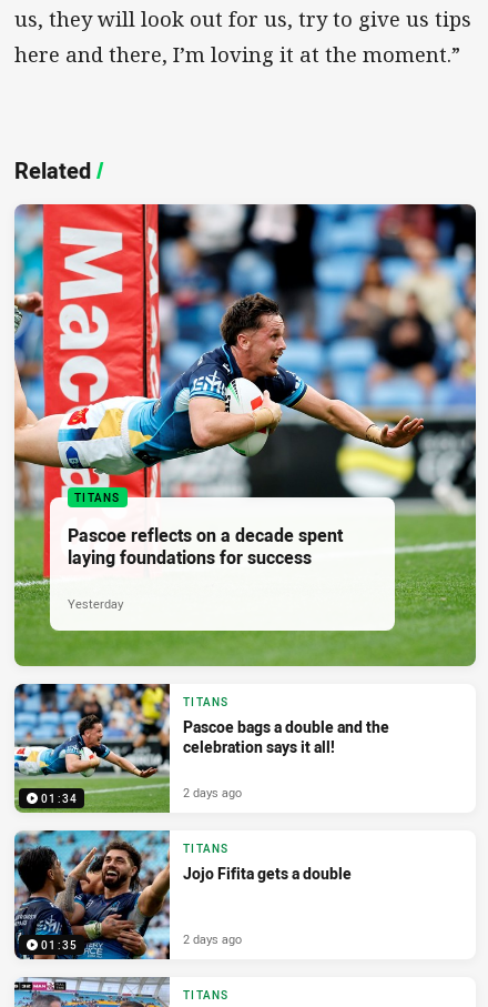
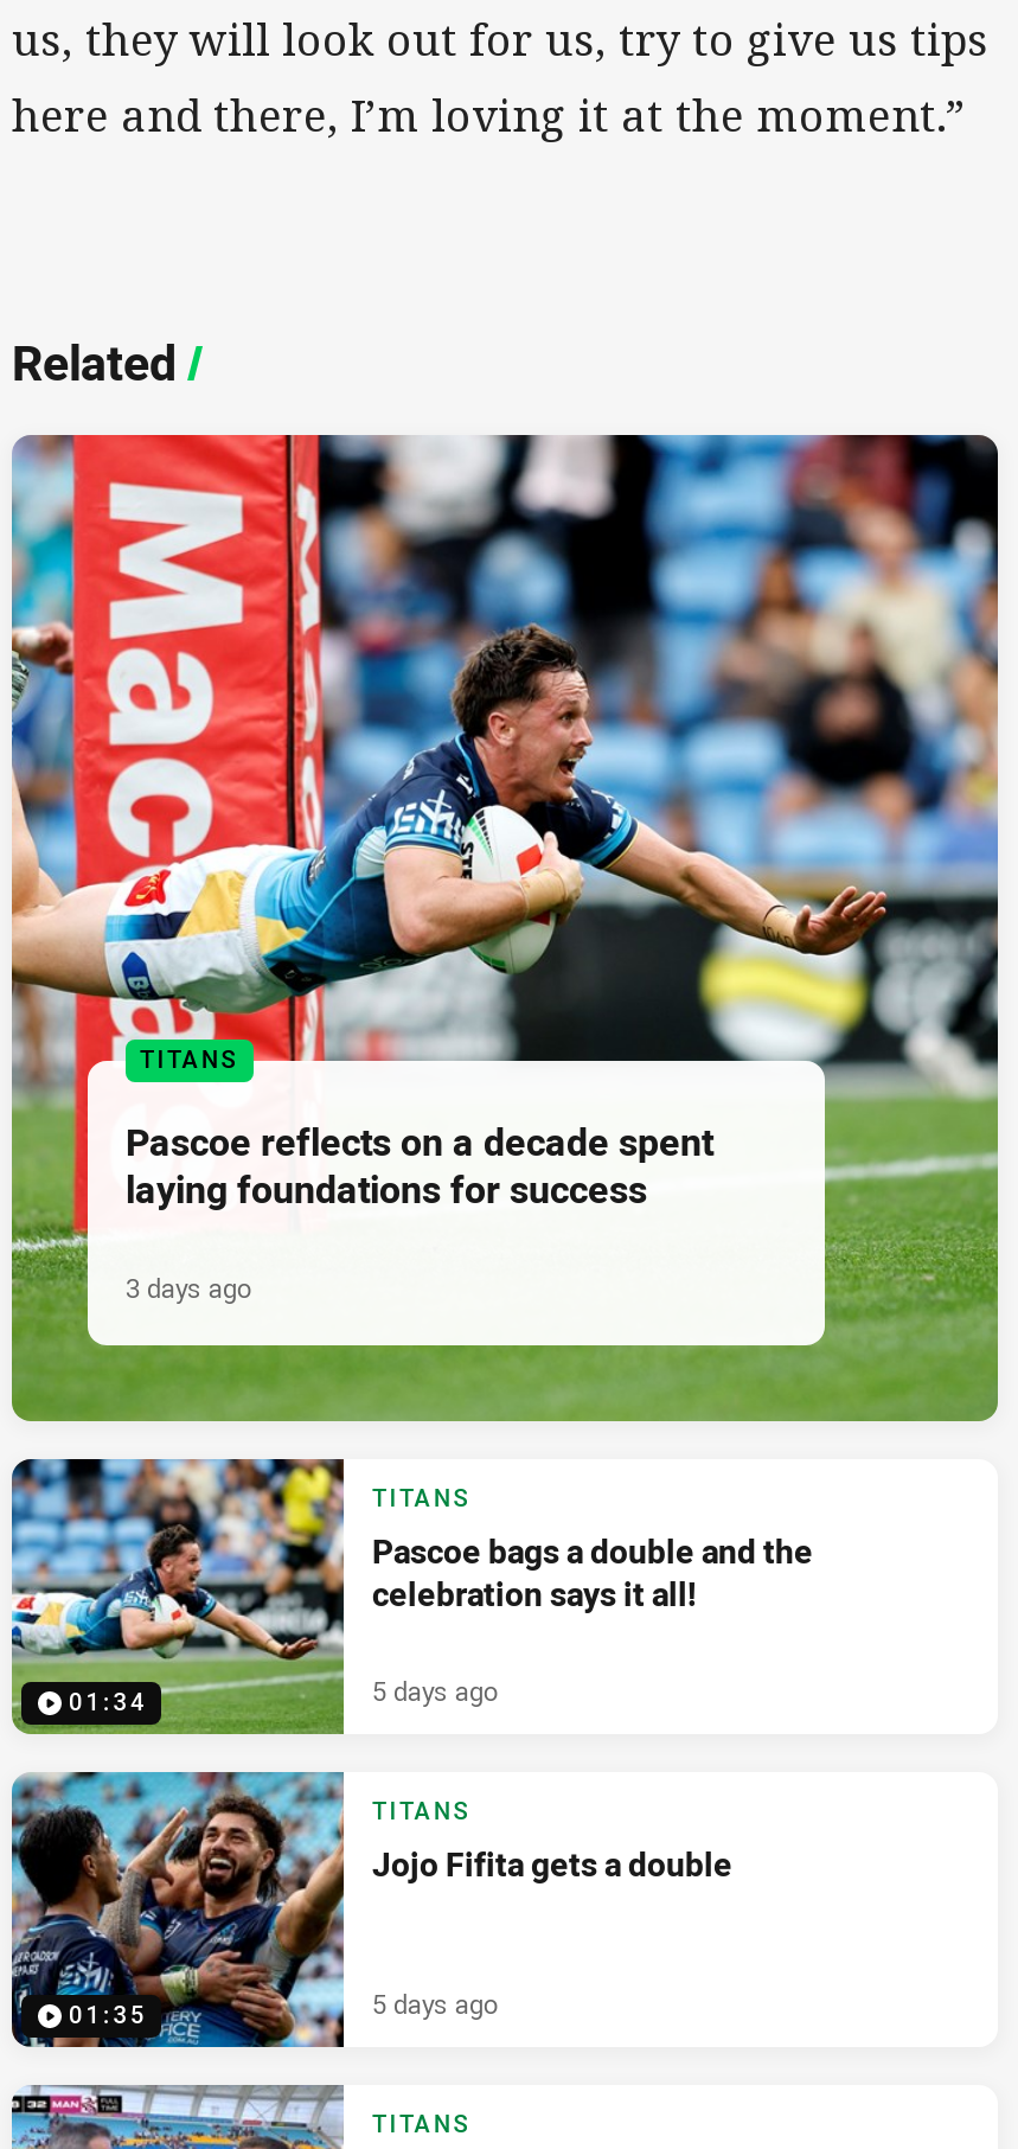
[68,595,123,612] Yesterday -> [126,1270,251,1305] 3 days ago
[183,784,242,801] 2 days ago -> [372,1673,498,1708] 5 days ago
[183,931,242,947] 2 days ago -> [372,1986,498,2021] 5 days ago

